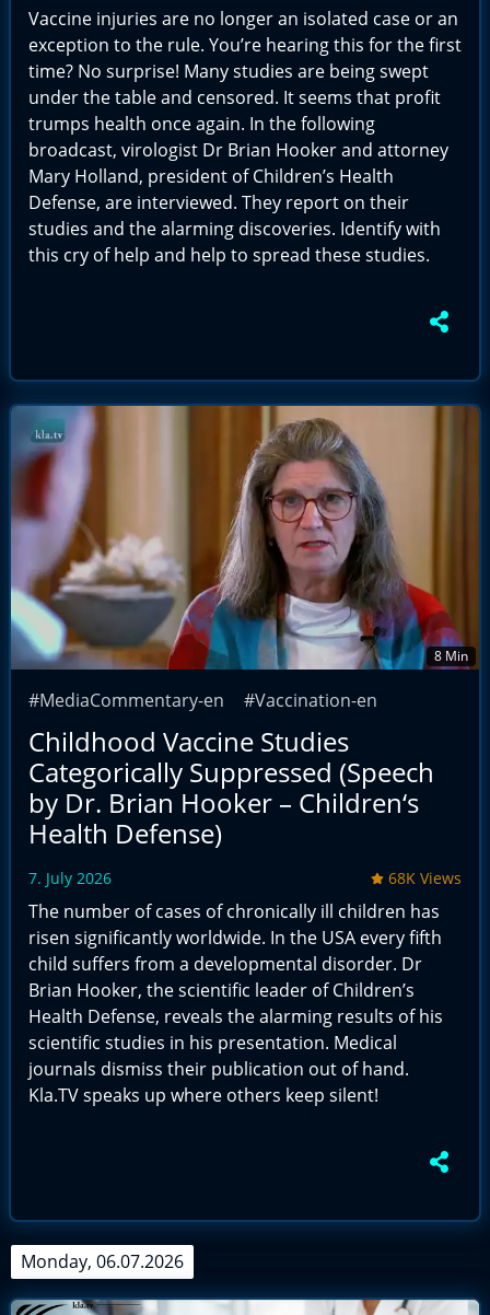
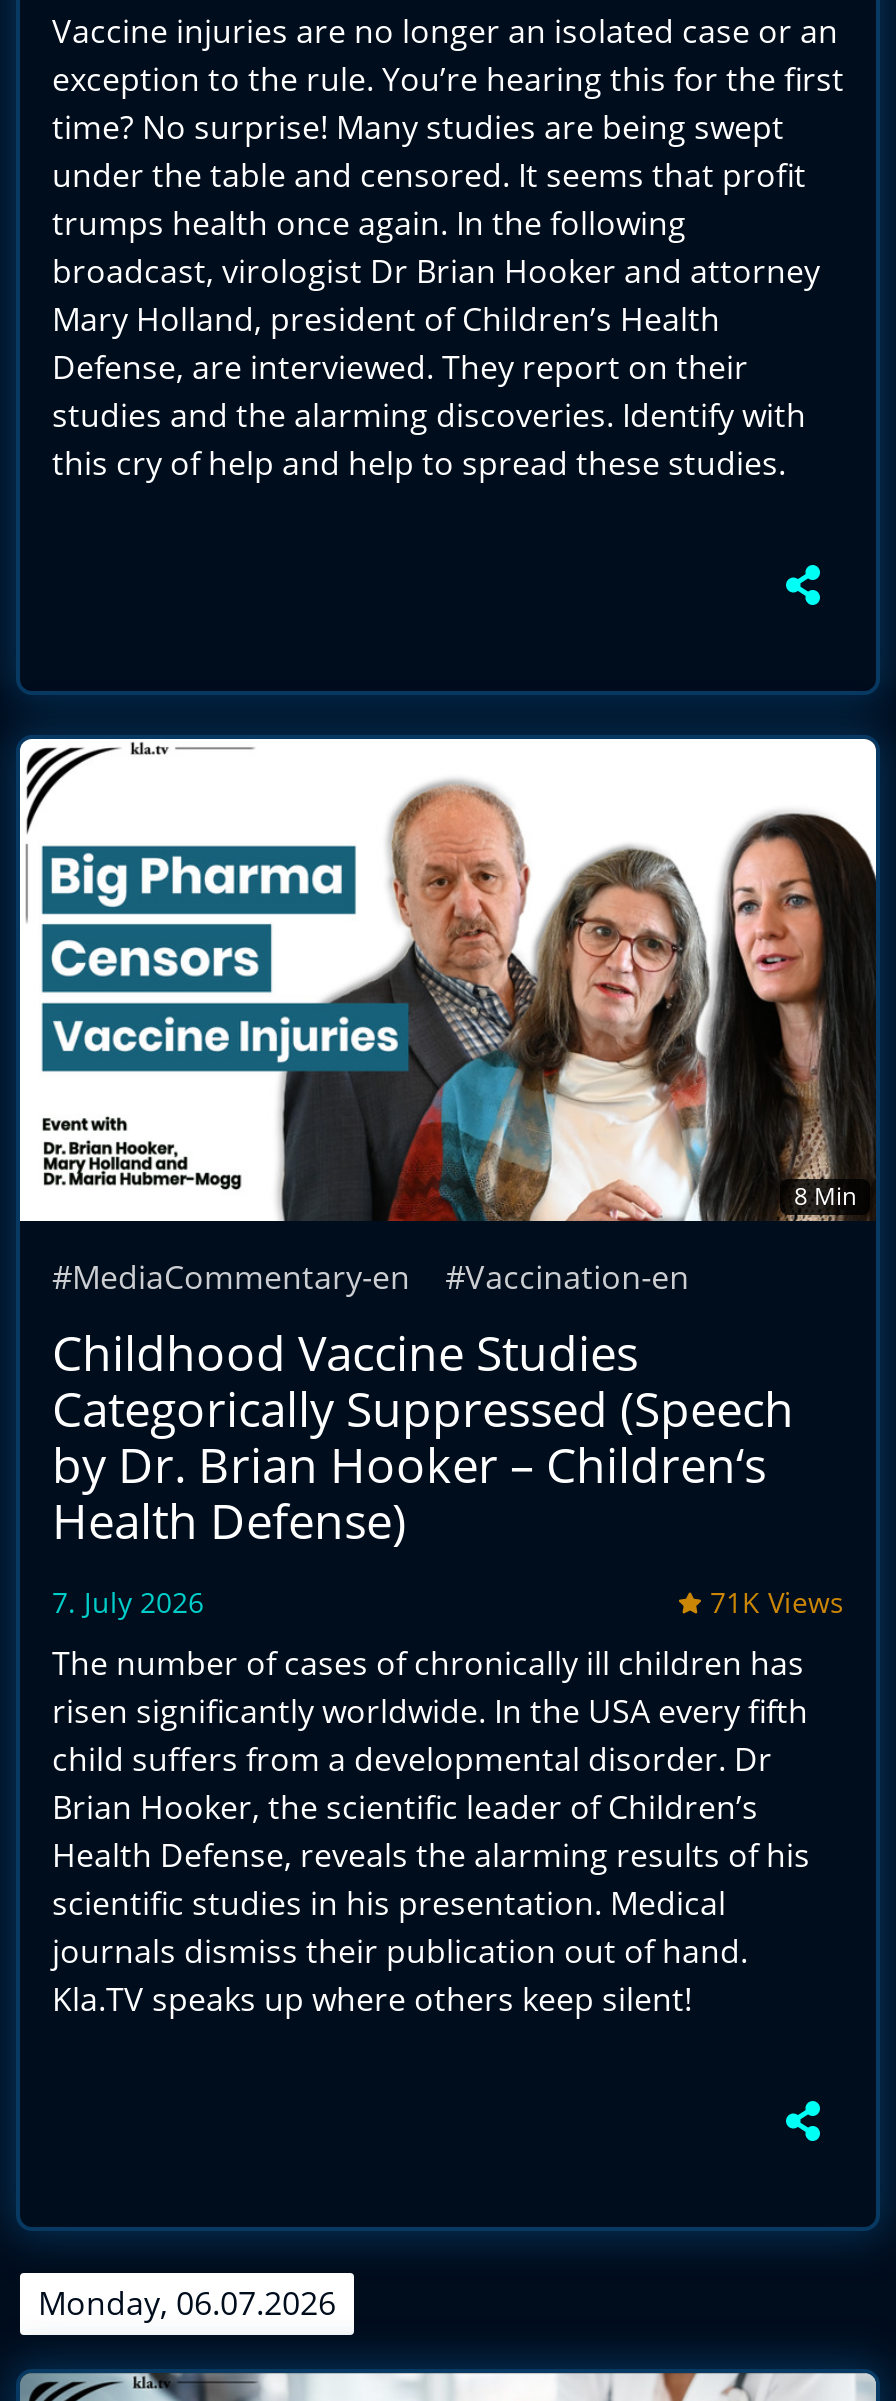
[10,405,479,671] [image] -> [18,737,878,1223] [image]
[388,868,462,889] 68K Views -> [710,1583,844,1621] 71K Views

